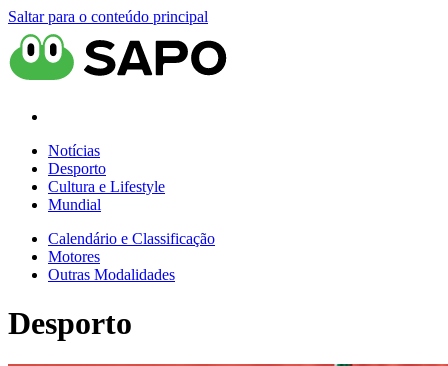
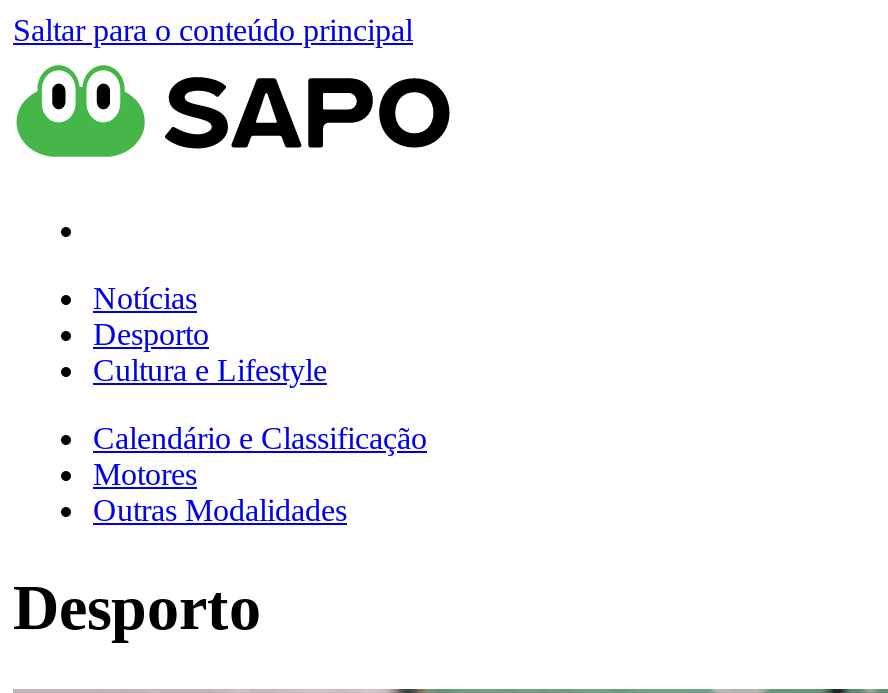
[48,196,101,213] Mundial -> none

